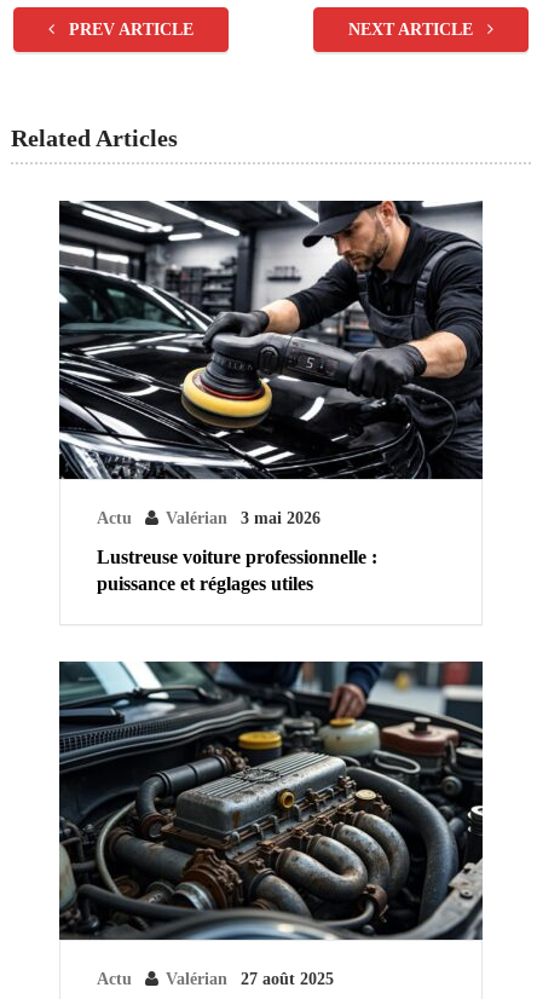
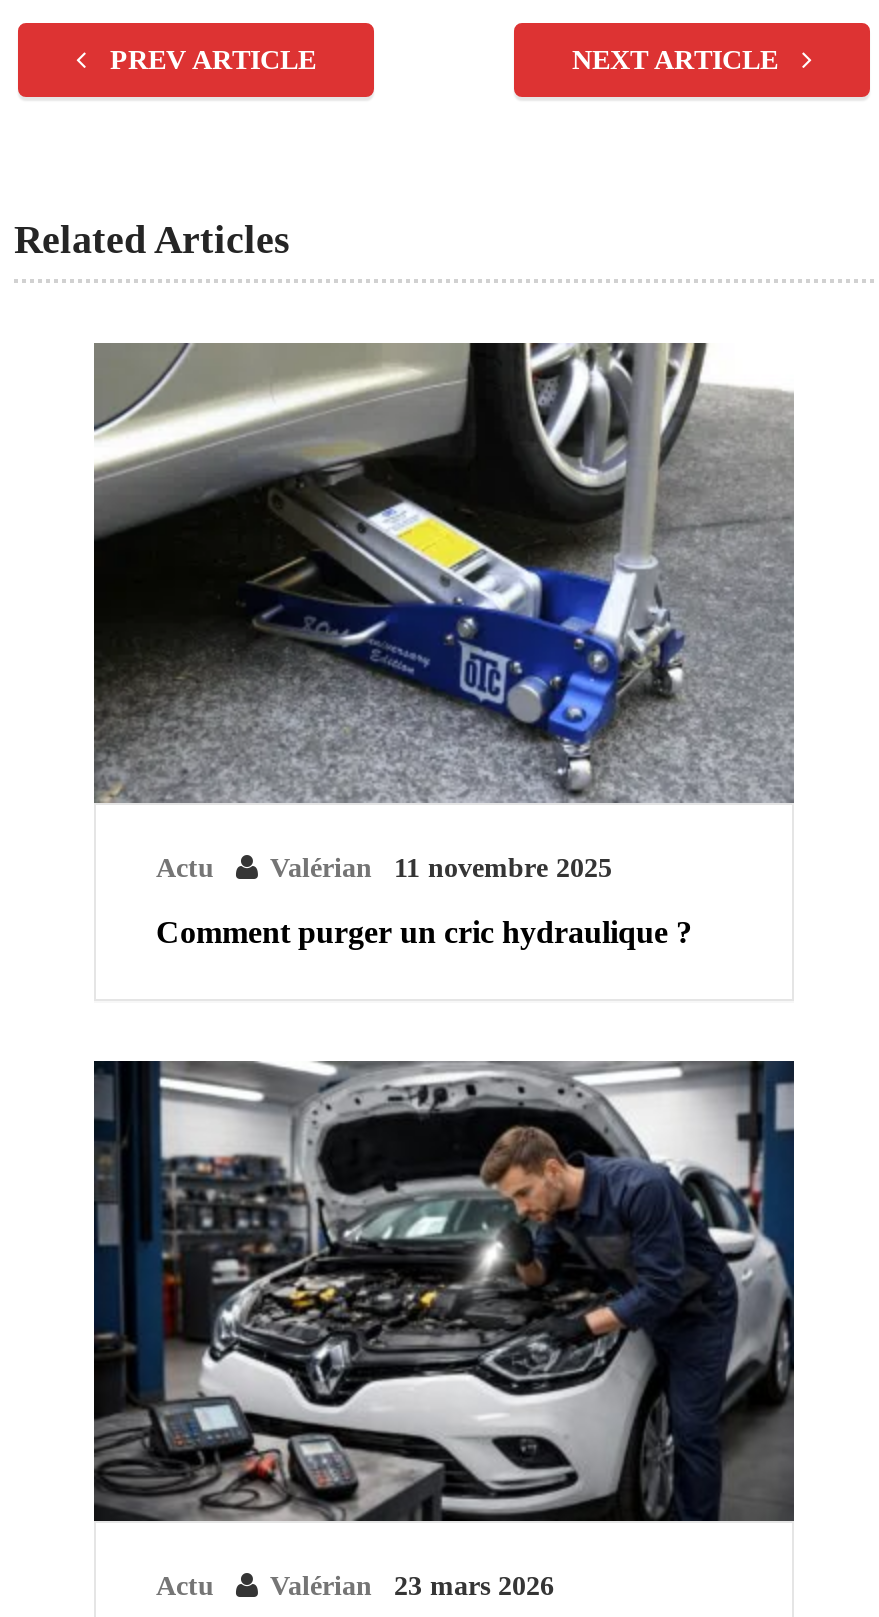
[58,200,484,528] [image] | Actu Valérian 3 mai 2026 -> [92,341,794,883] [image] | Actu Valérian 11 novembre 2025
[97,547,377,594] Lustreuse voiture professionnelle : | puissance et réglages utiles -> [156,915,692,949] Comment purger un cric hydraulique ?
[59,660,483,988] [image] | Actu Valérian 27 août 2025 -> [94,1059,794,1601] [image] | Actu Valérian 23 mars 2026

